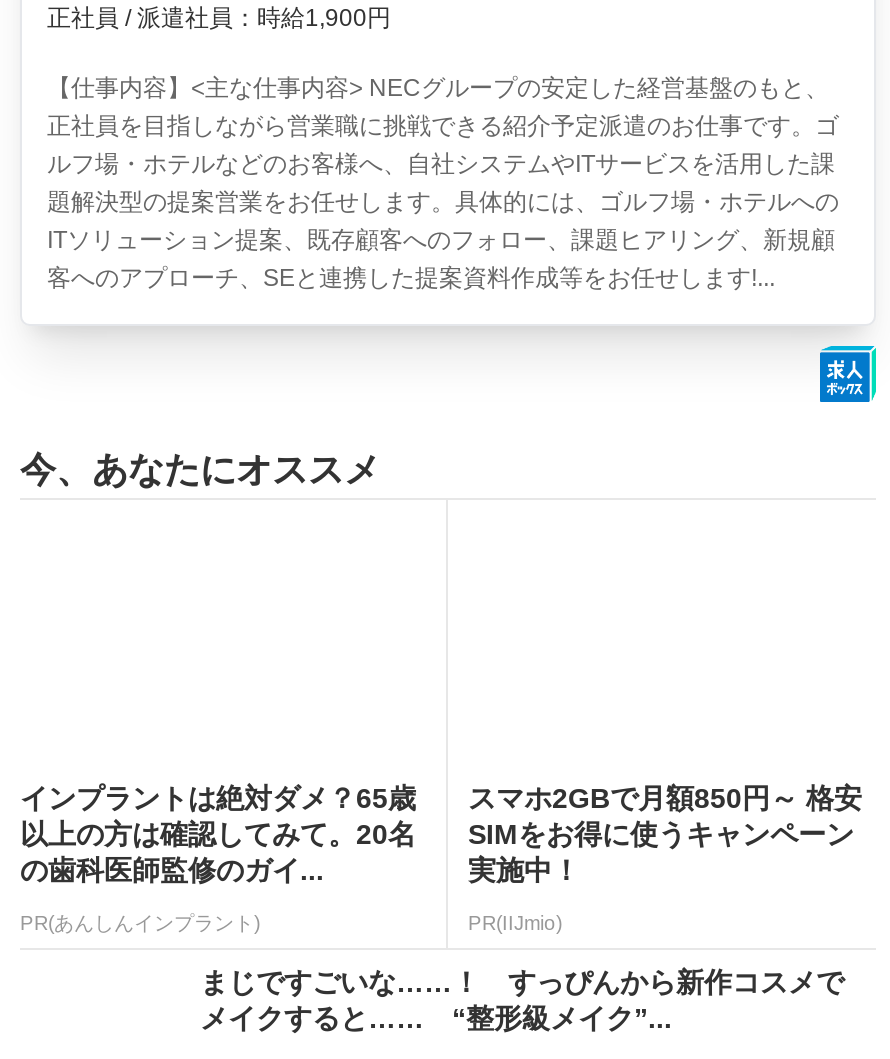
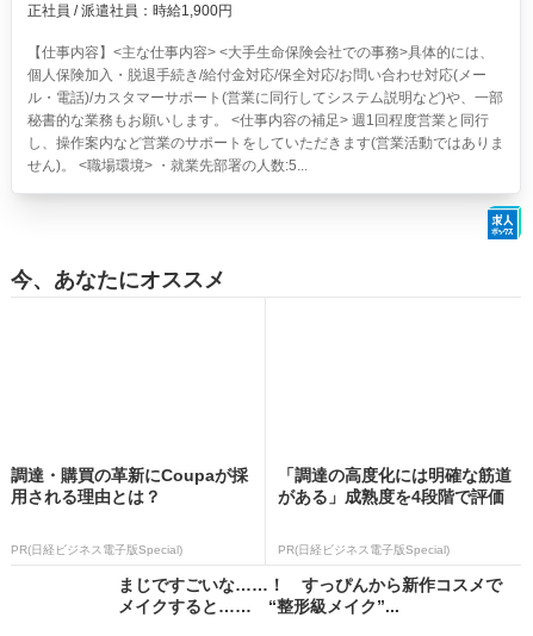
[47,75,839,293] 【仕事内容】<主な仕事内容> NECグループの安定した経営基盤のもと、 | 正社員を目指しながら営業職に挑戦できる紹介予定派遣のお仕事です。ゴ | ルフ場・ホテルなどのお客様へ、自社システムやITサービスを活用した課 | 題解決型の提案営業をお任せします。具体的には、ゴルフ場・ホテルへの | ITソリューション提案、既存顧客へのフォロー、課題ヒアリング、新規顧 | 客へのアプローチ、SEと連携した提案資料作成等をお任せします!... -> [27,45,504,174] 【仕事内容】<主な仕事内容> <大手生命保険会社での事務>具体的には、 | 個人保険加入・脱退手続き/給付金対応/保全対応/お問い合わせ対応(メー | ル・電話)/カスタマーサポート(営業に同行してシステム説明など)や、一部 | 秘書的な業務もお願いします。 <仕事内容の補足> 週1回程度営業と同行 | し、操作案内など営業のサポートをしていただきます(営業活動ではありま | せん)。 <職場環境> ・就業先部署の人数:5...
[20,782,416,886] インプラントは絶対ダメ？65歳 | 以上の方は確認してみて。20名 | の歯科医師監修のガイ... -> [11,466,248,506] 調達・購買の革新にCoupaが採 | 用される理由とは？
[468,782,862,886] スマホ2GBで月額850円～ 格安 | SIMをお得に使うキャンペーン | 実施中！ -> [278,466,512,506] 「調達の高度化には明確な筋道 | がある」成熟度を4段階で評価
[20,912,260,934] PR(あんしんインプラント) -> [11,543,182,556] PR(日経ビジネス電子版Special)
[468,912,562,934] PR(IIJmio) -> [278,543,450,556] PR(日経ビジネス電子版Special)

